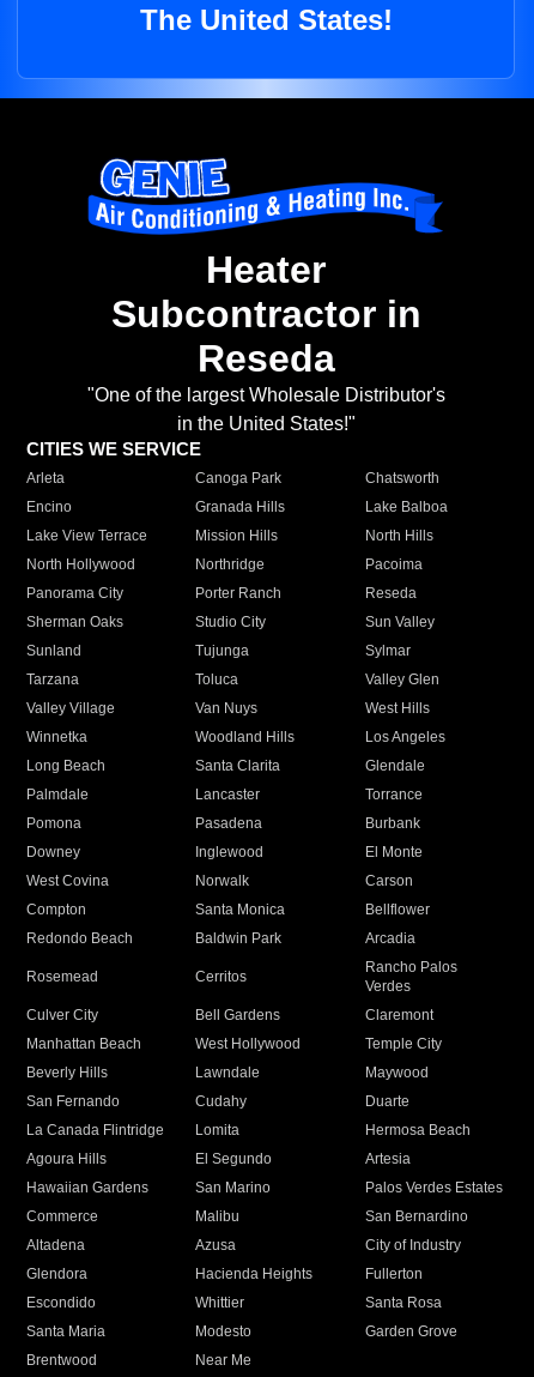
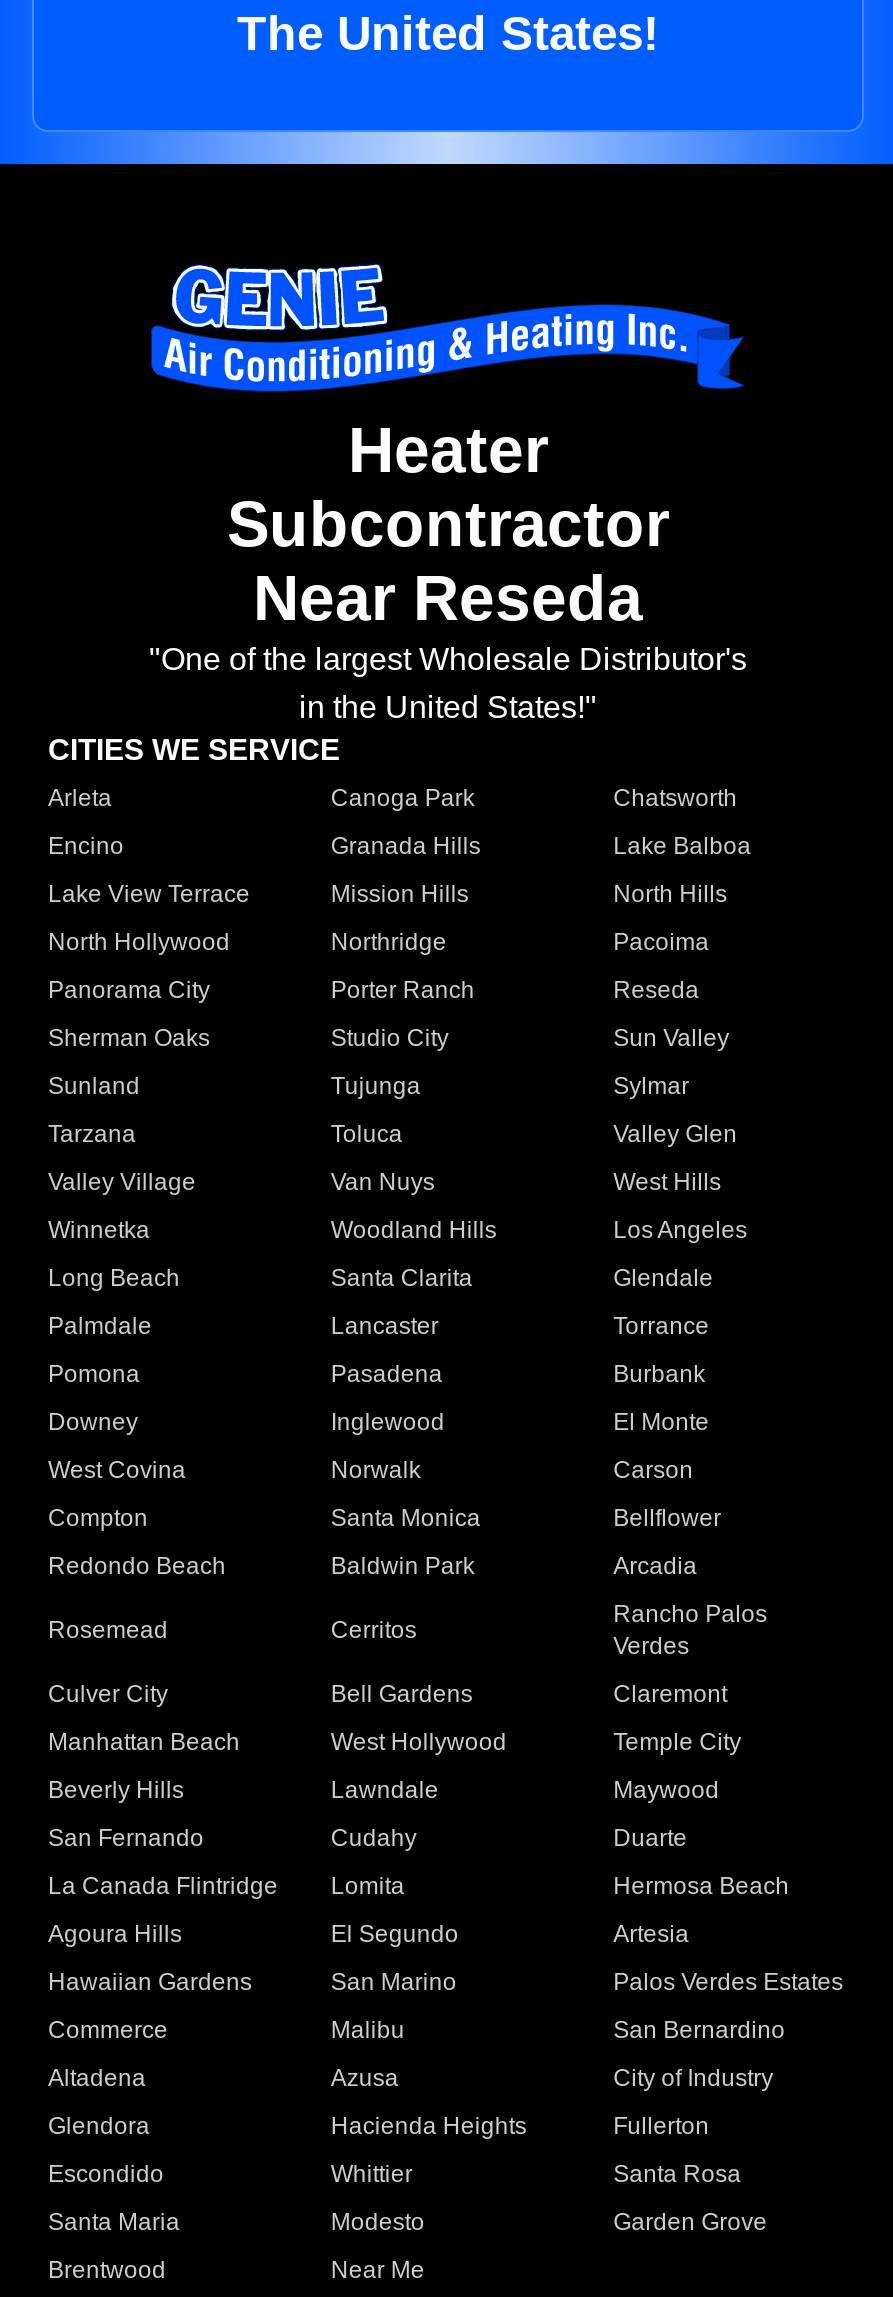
[111,293,421,380] Subcontractor in | Reseda -> [227,489,669,635] Subcontractor | Near Reseda

